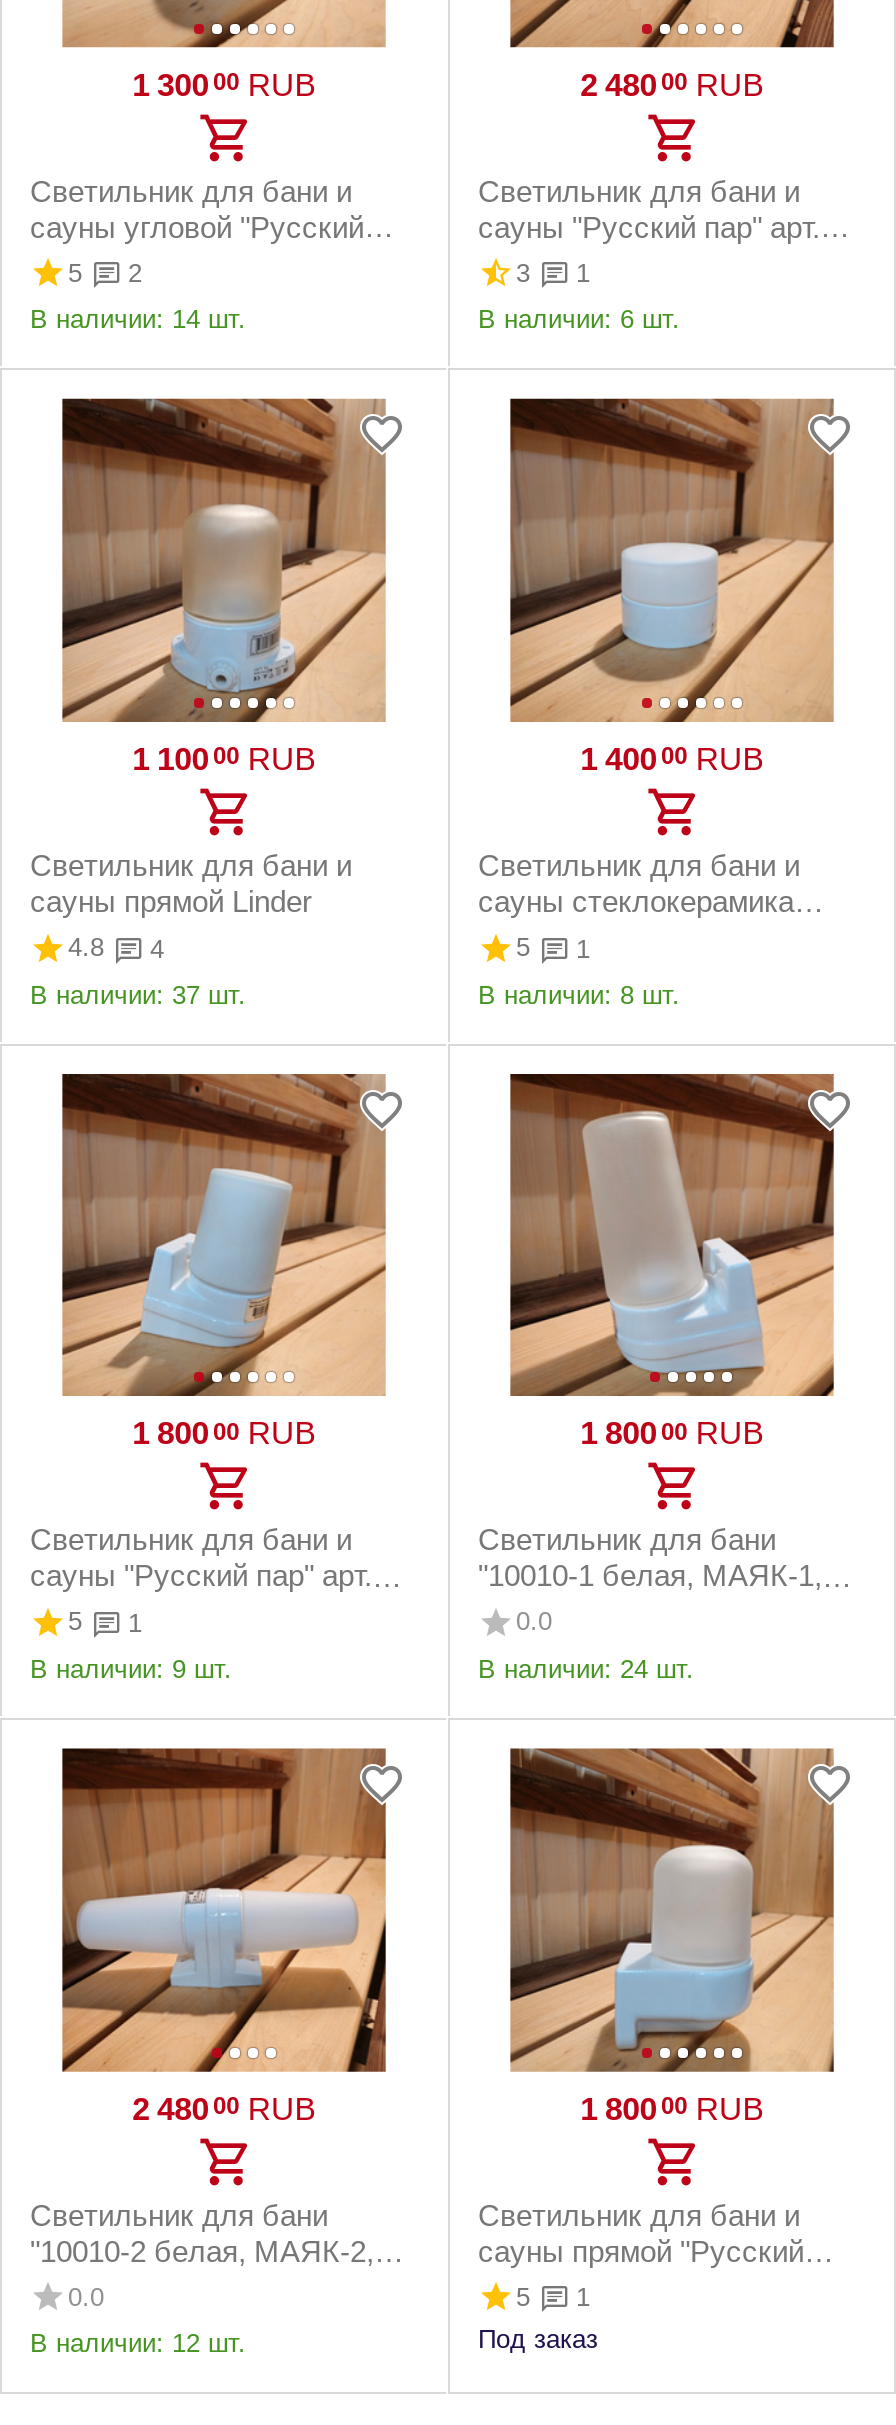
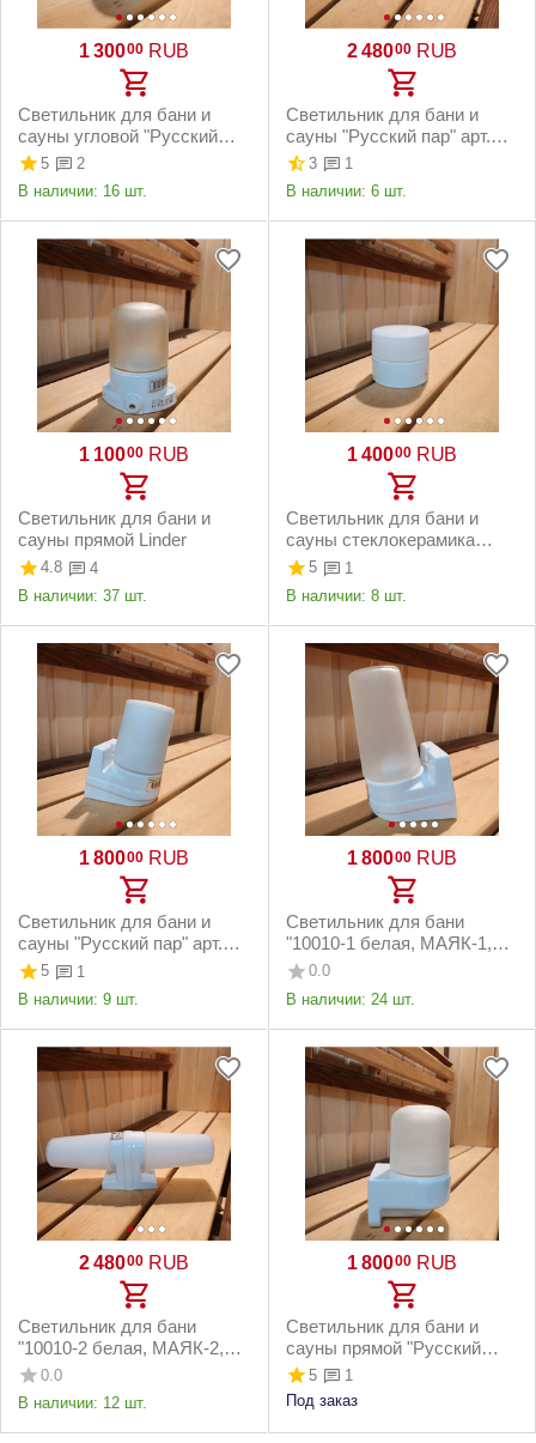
[30,304,246,334] В наличии: 14 шт. -> [18,182,147,200] В наличии: 16 шт.

